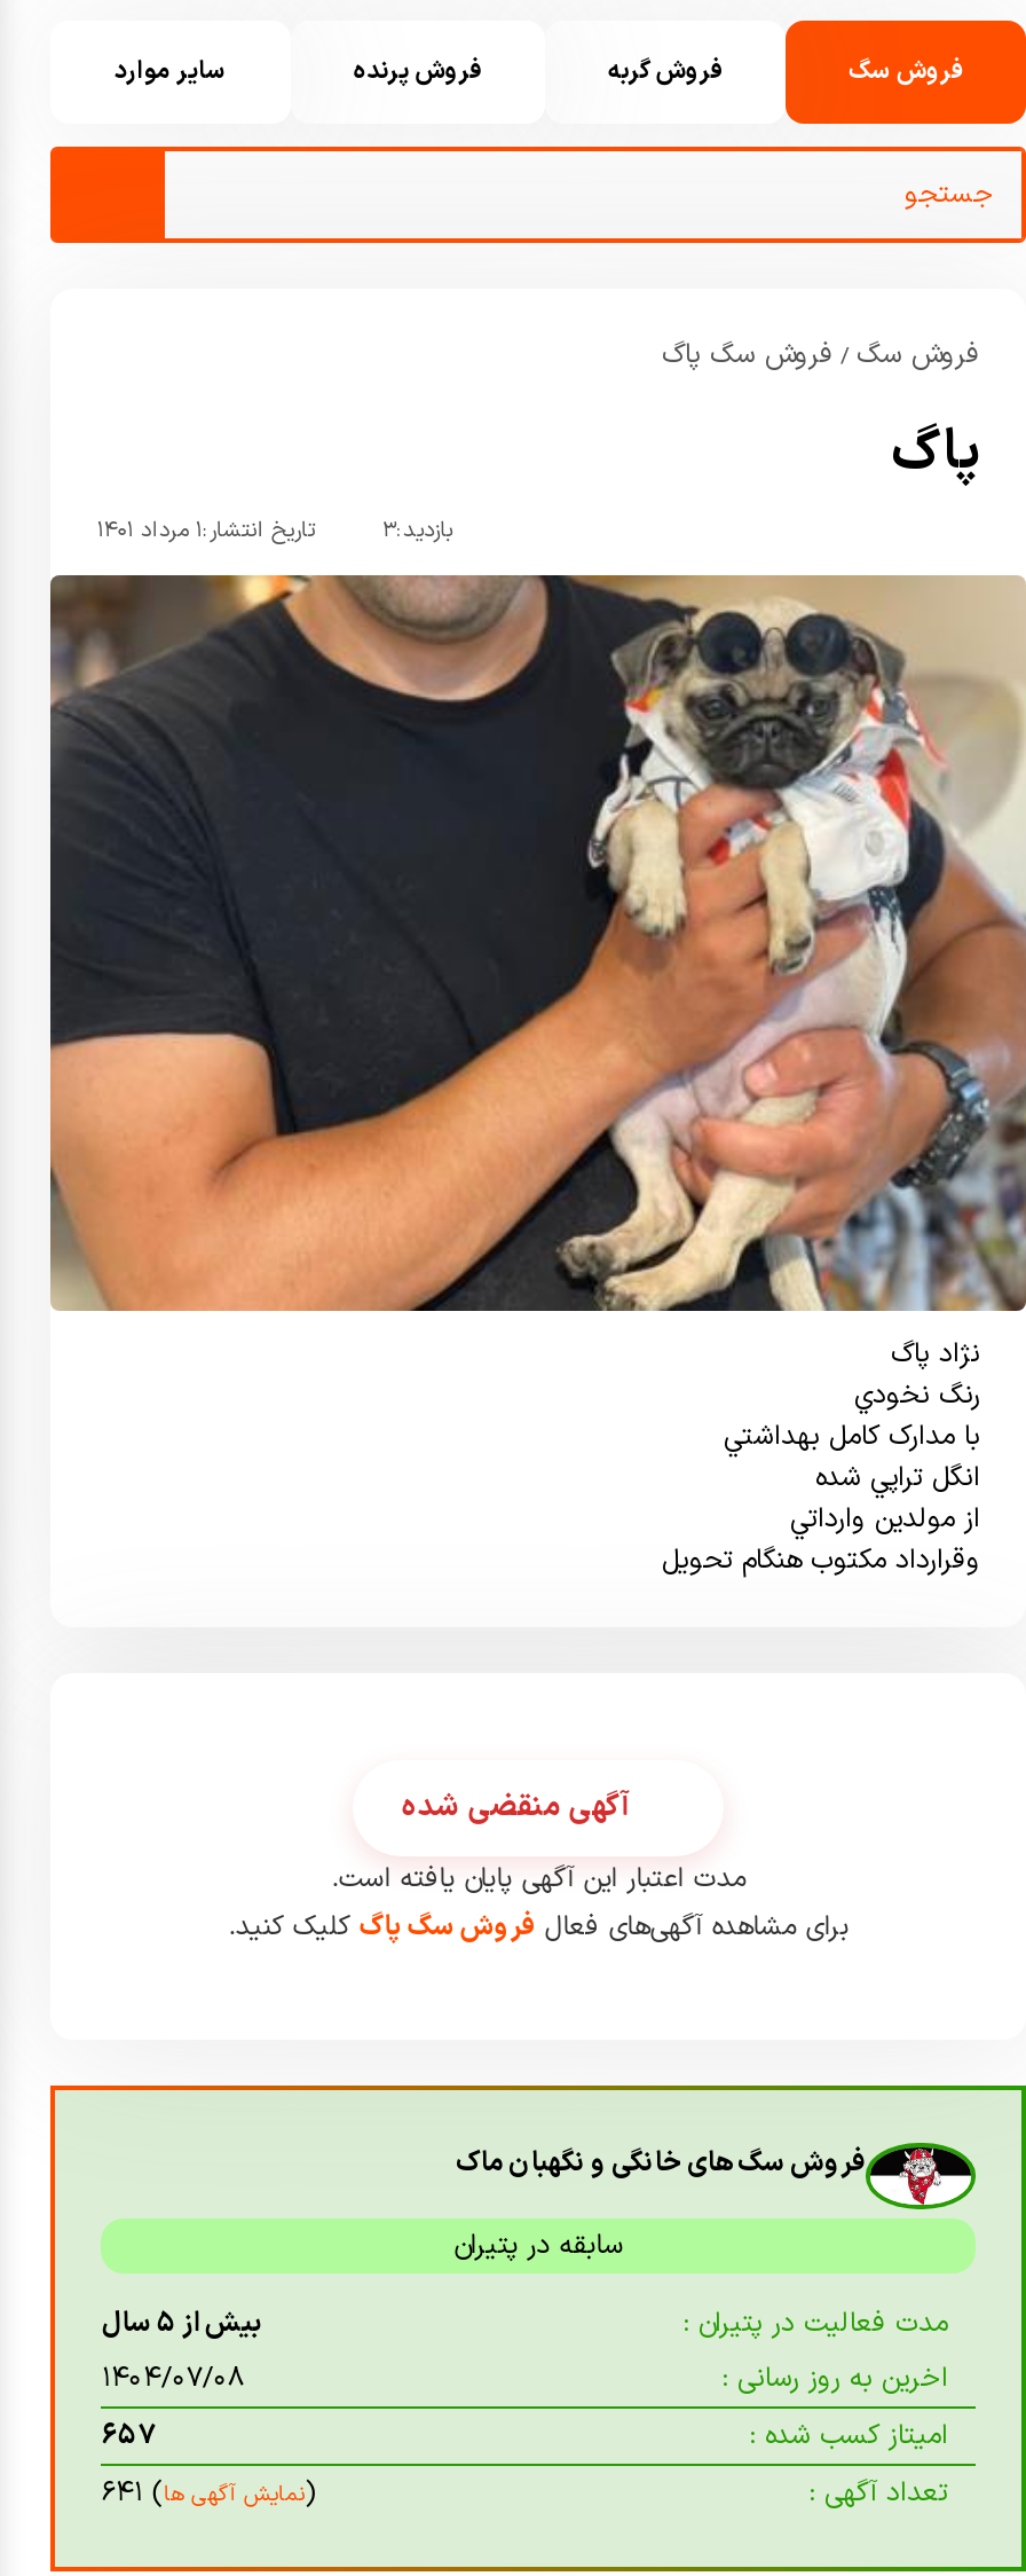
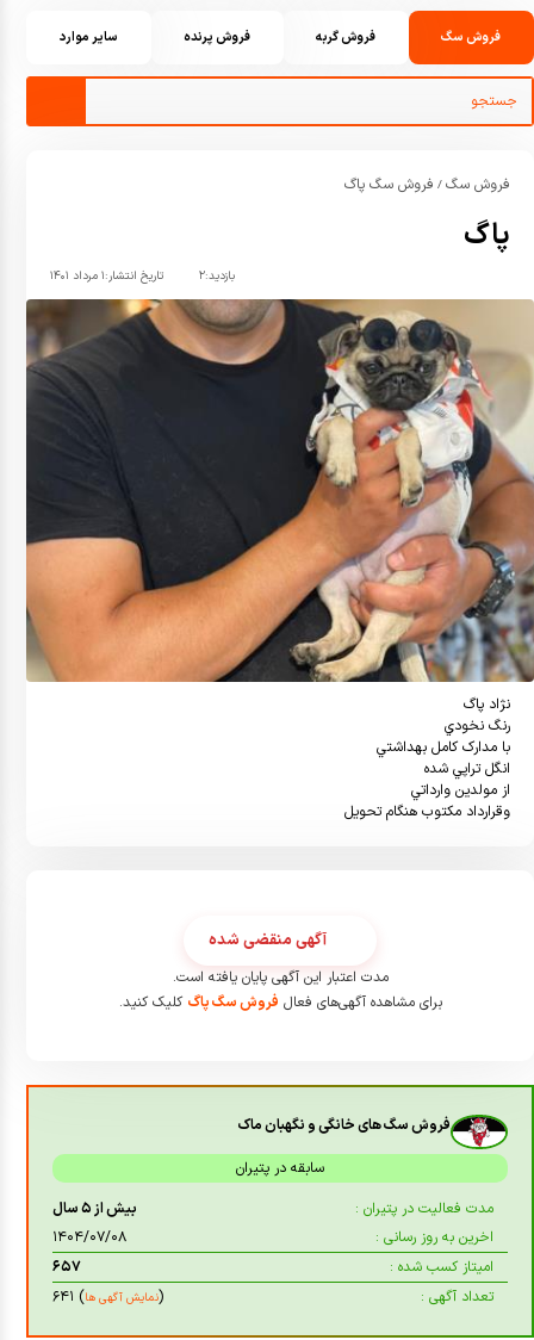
[382,513,453,548] بازدید:۳ -> [199,267,235,285] بازدید:۲

